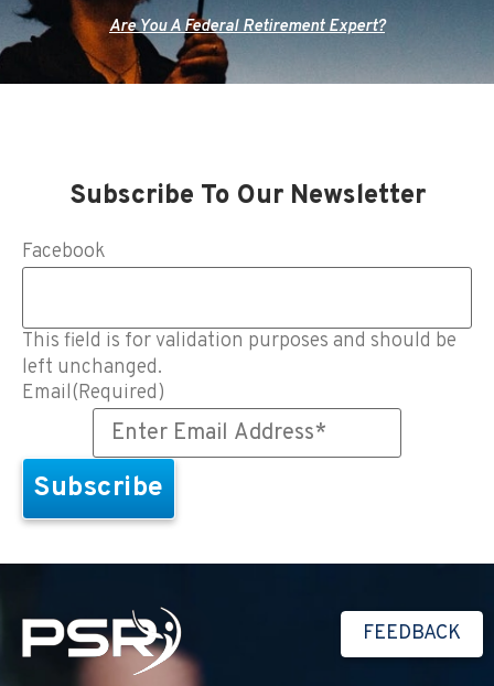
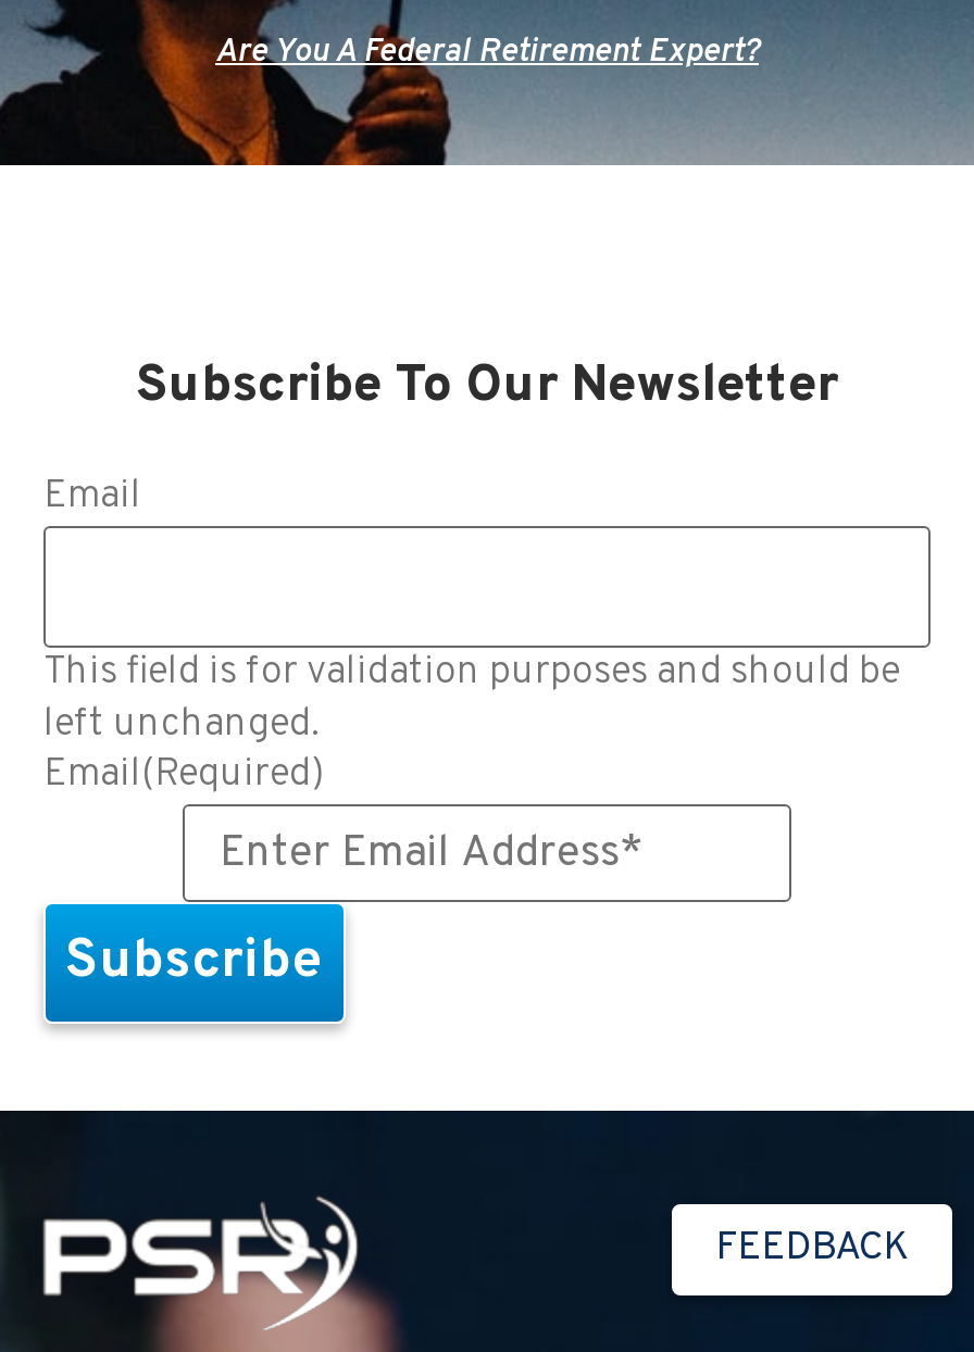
[22,240,106,265] Facebook -> [43,473,141,523] Email

